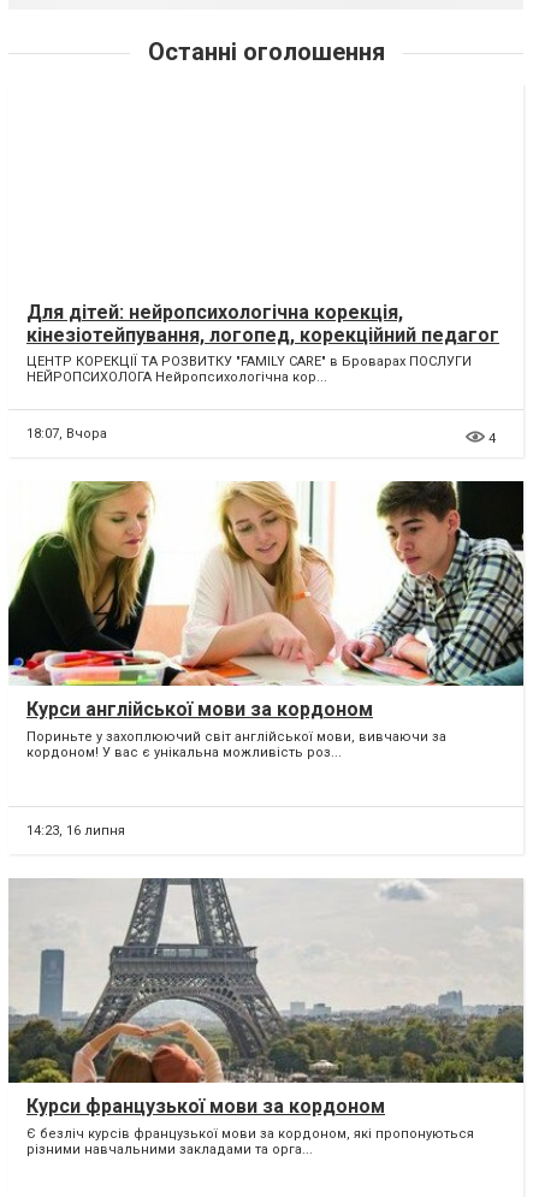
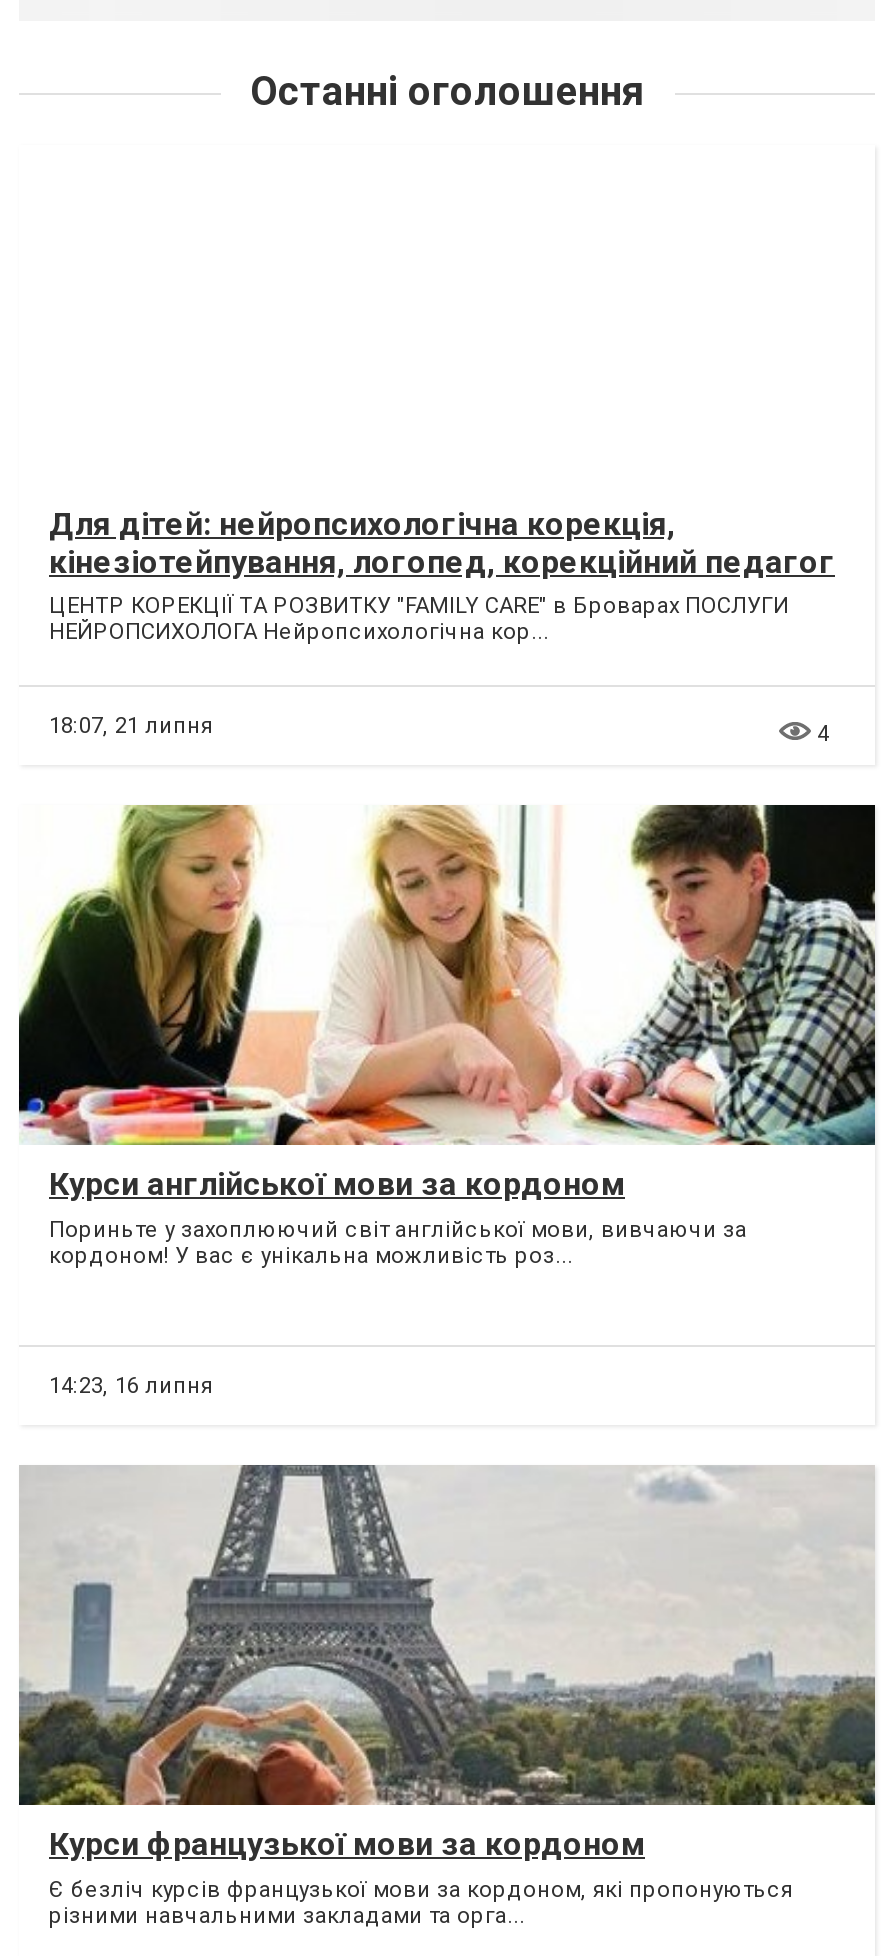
[26,426,107,442] 18:07, Вчора -> [49,713,213,739] 18:07, 21 липня

